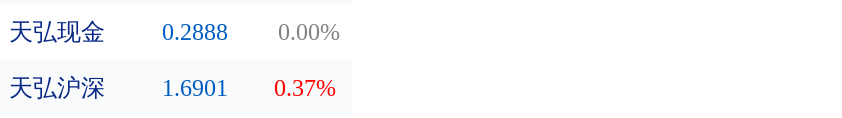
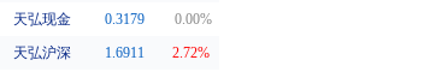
[162,18,340,46] 0.2888 0.00% -> [105,11,212,28] 0.3179 0.00%
[162,74,228,102] 1.6901 -> [105,44,145,61] 1.6911
[274,74,336,102] 0.37% -> [172,44,210,61] 2.72%

